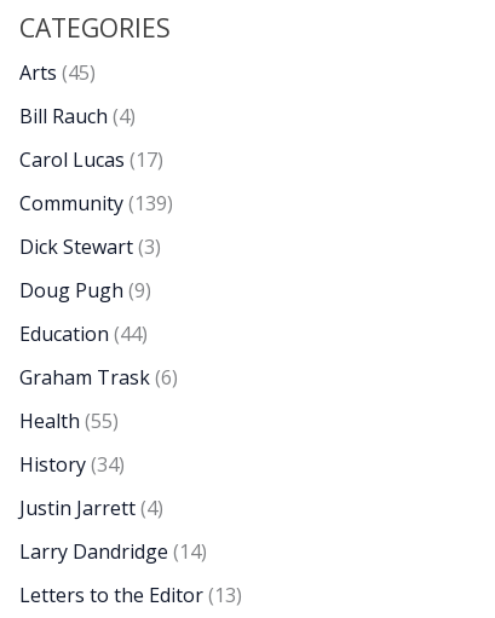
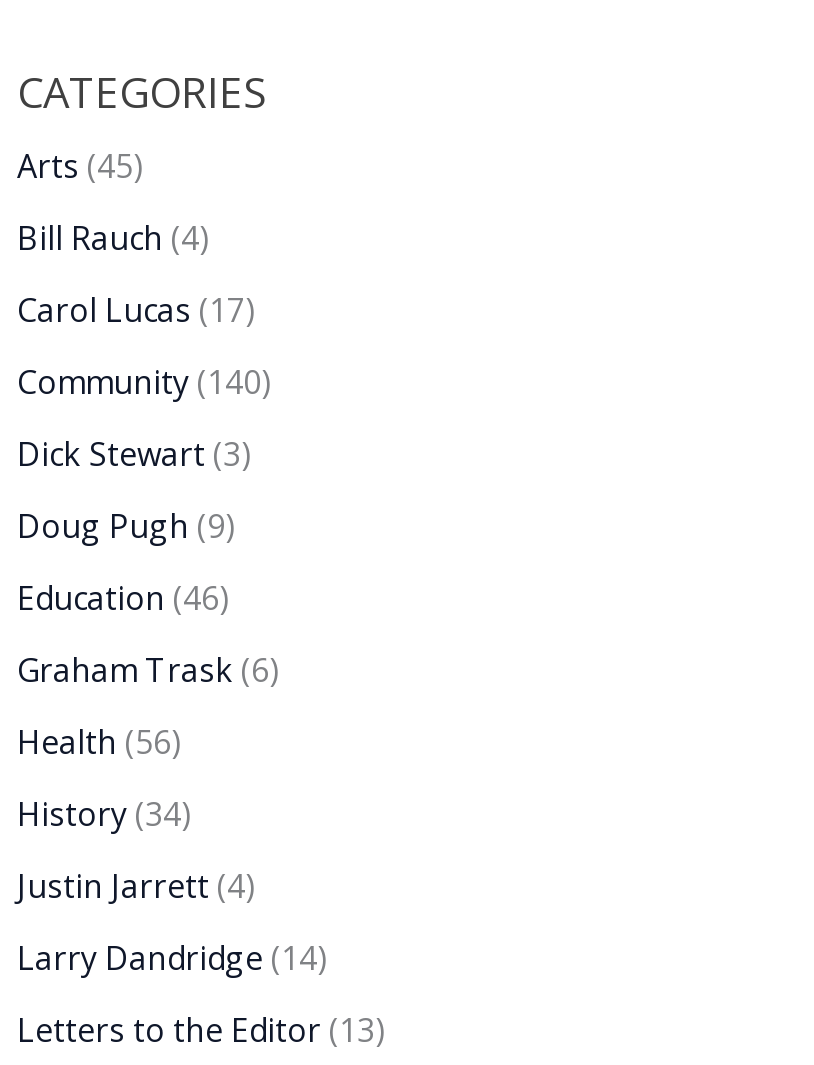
[19,190,173,217] Community (139) -> [17,360,271,404] Community (140)
[19,321,148,348] Education (44) -> [17,576,229,620] Education (46)
[19,408,119,435] Health (55) -> [17,720,181,764] Health (56)

